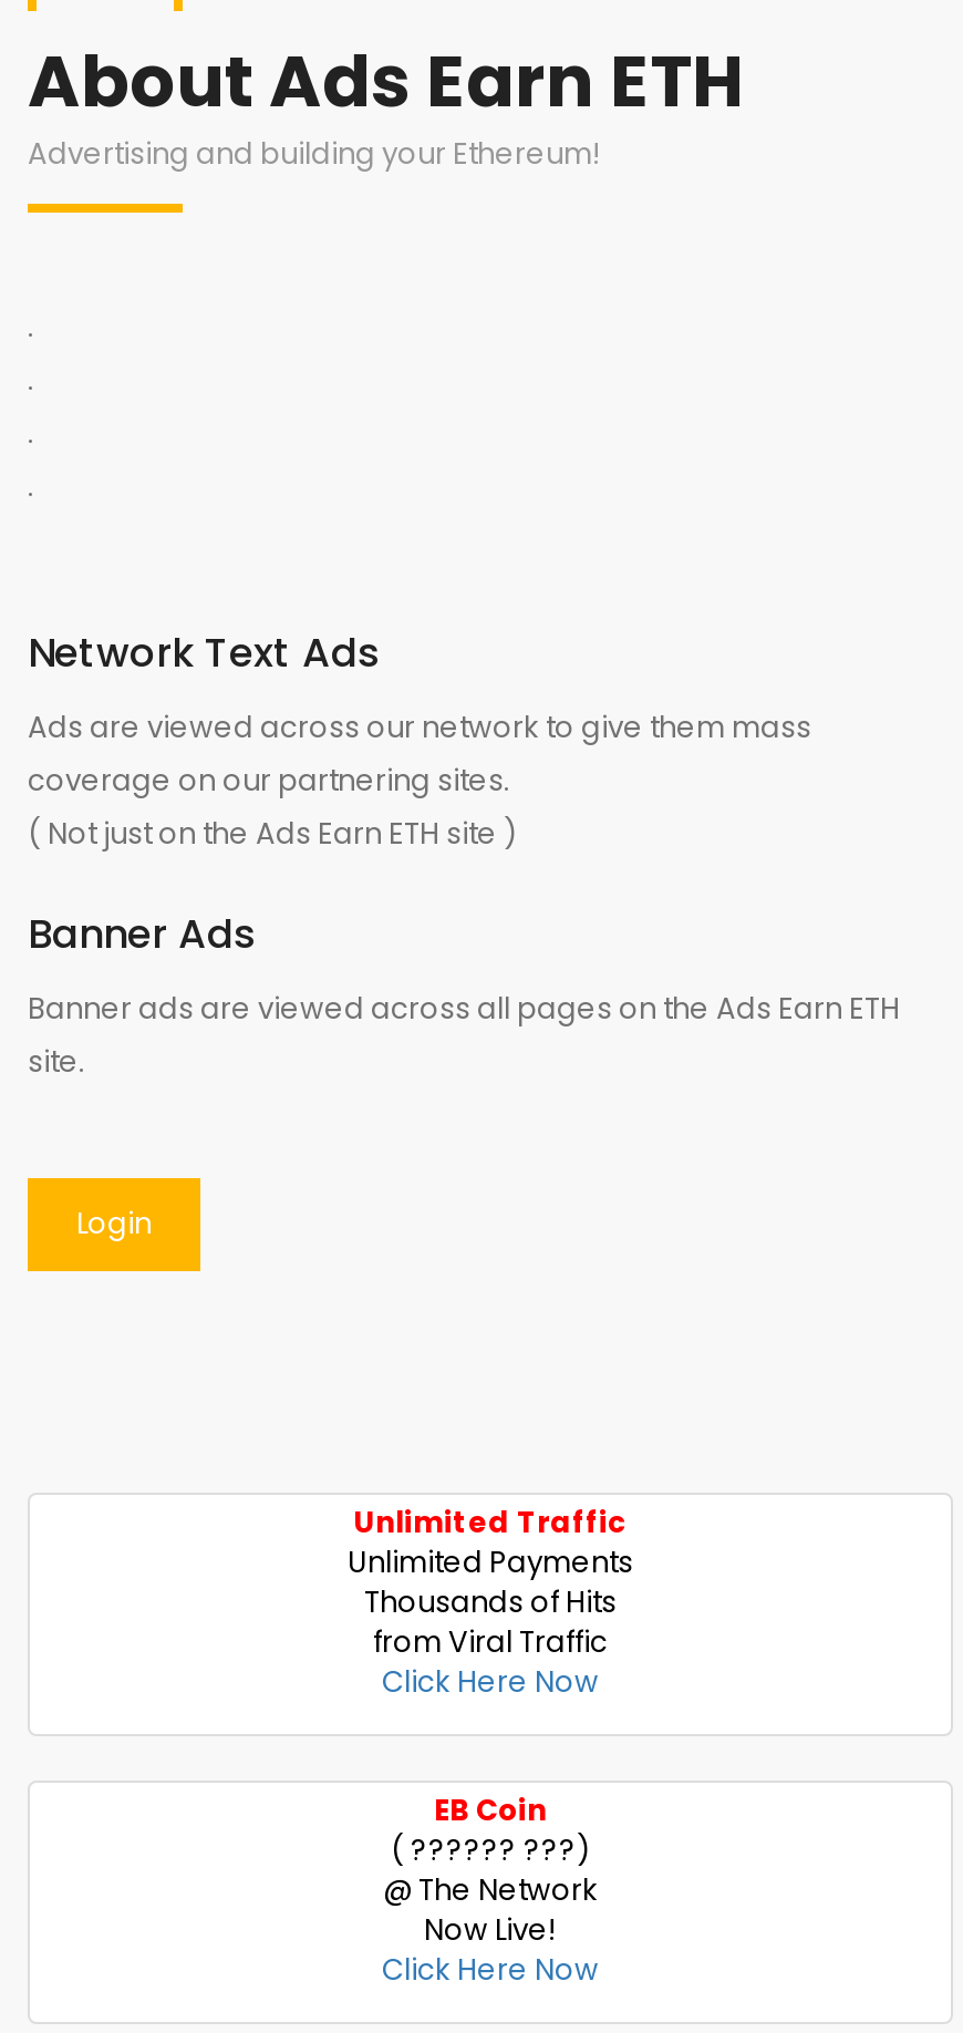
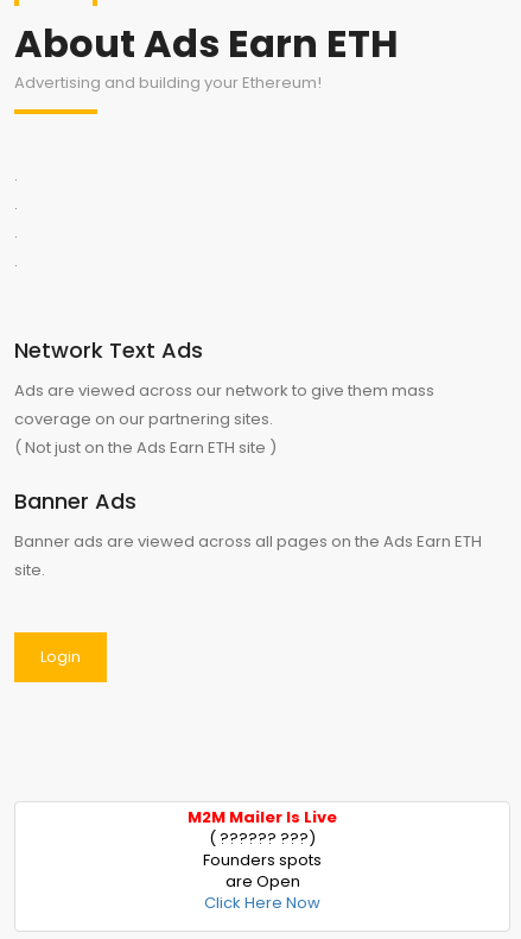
[348,1501,633,1831] Unlimited Traffic | Unlimited Payments | Thousands of Hits | from Viral Traffic | Click Here Now | EB Coin -> [188,806,337,828] M2M Mailer Is Live
[383,1869,598,1951] @ The Network | Now Live! -> [203,849,322,893] Founders spots | are Open

